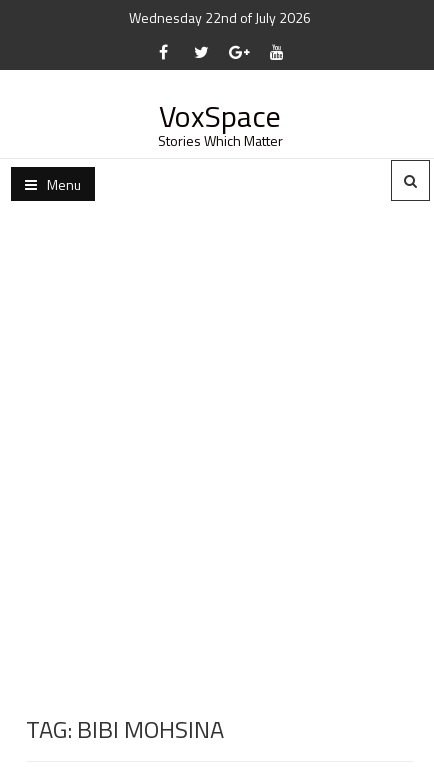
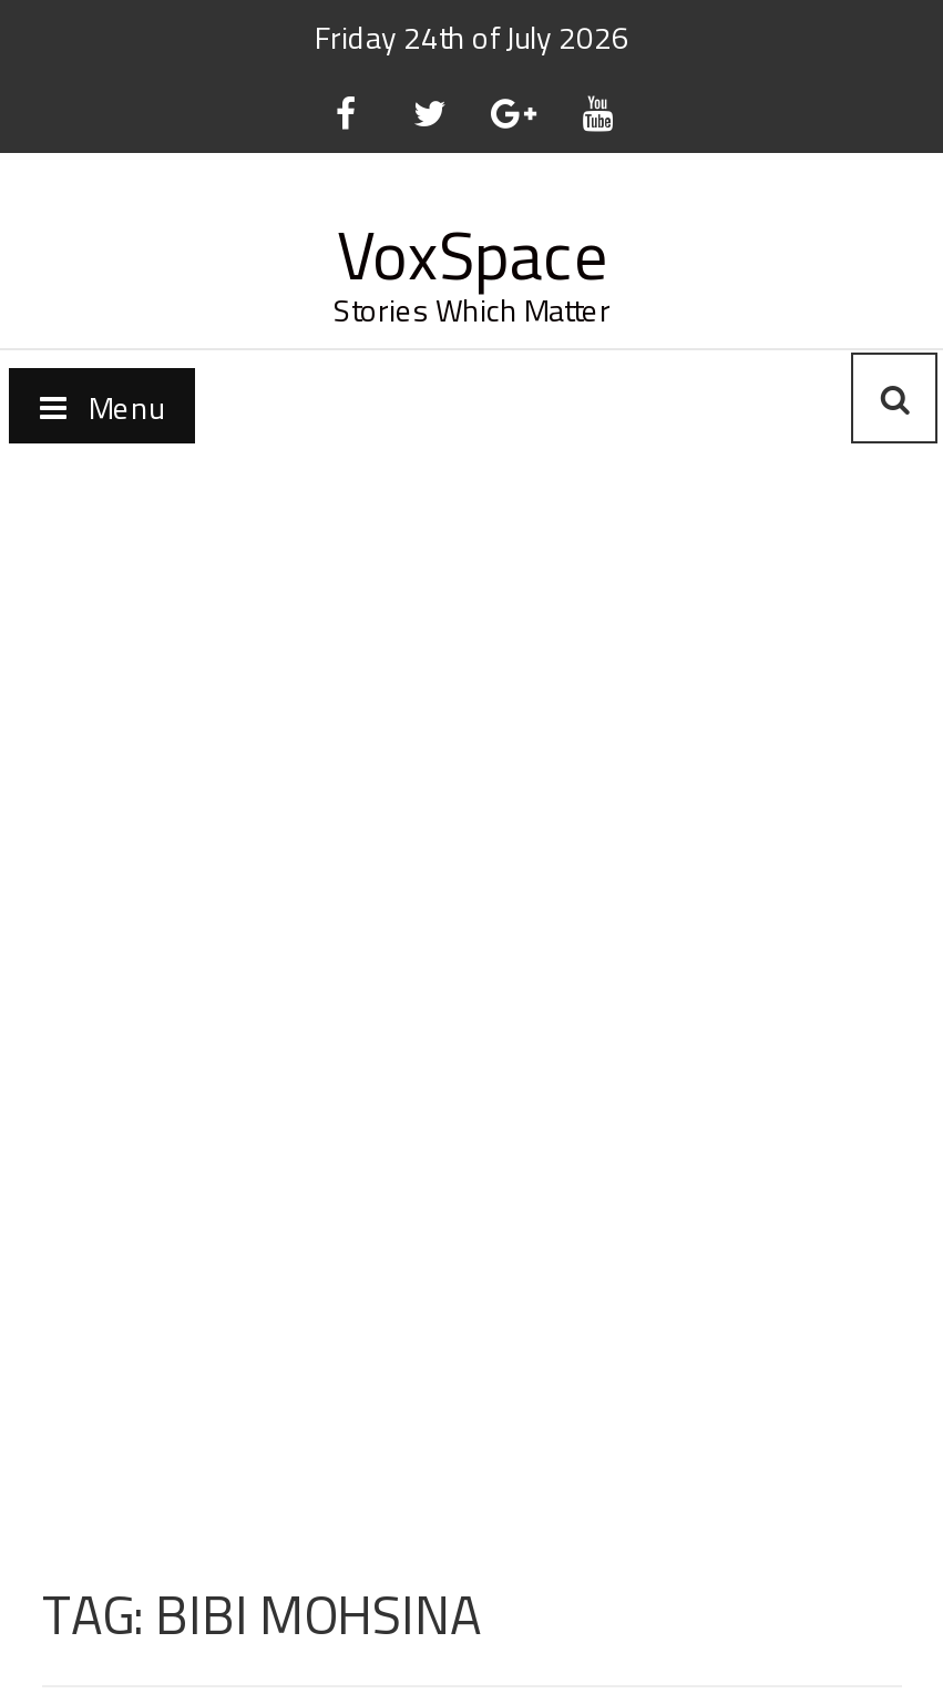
[129,7,311,28] Wednesday 22nd of July 2026 -> [315,13,629,60] Friday 24th of July 2026

